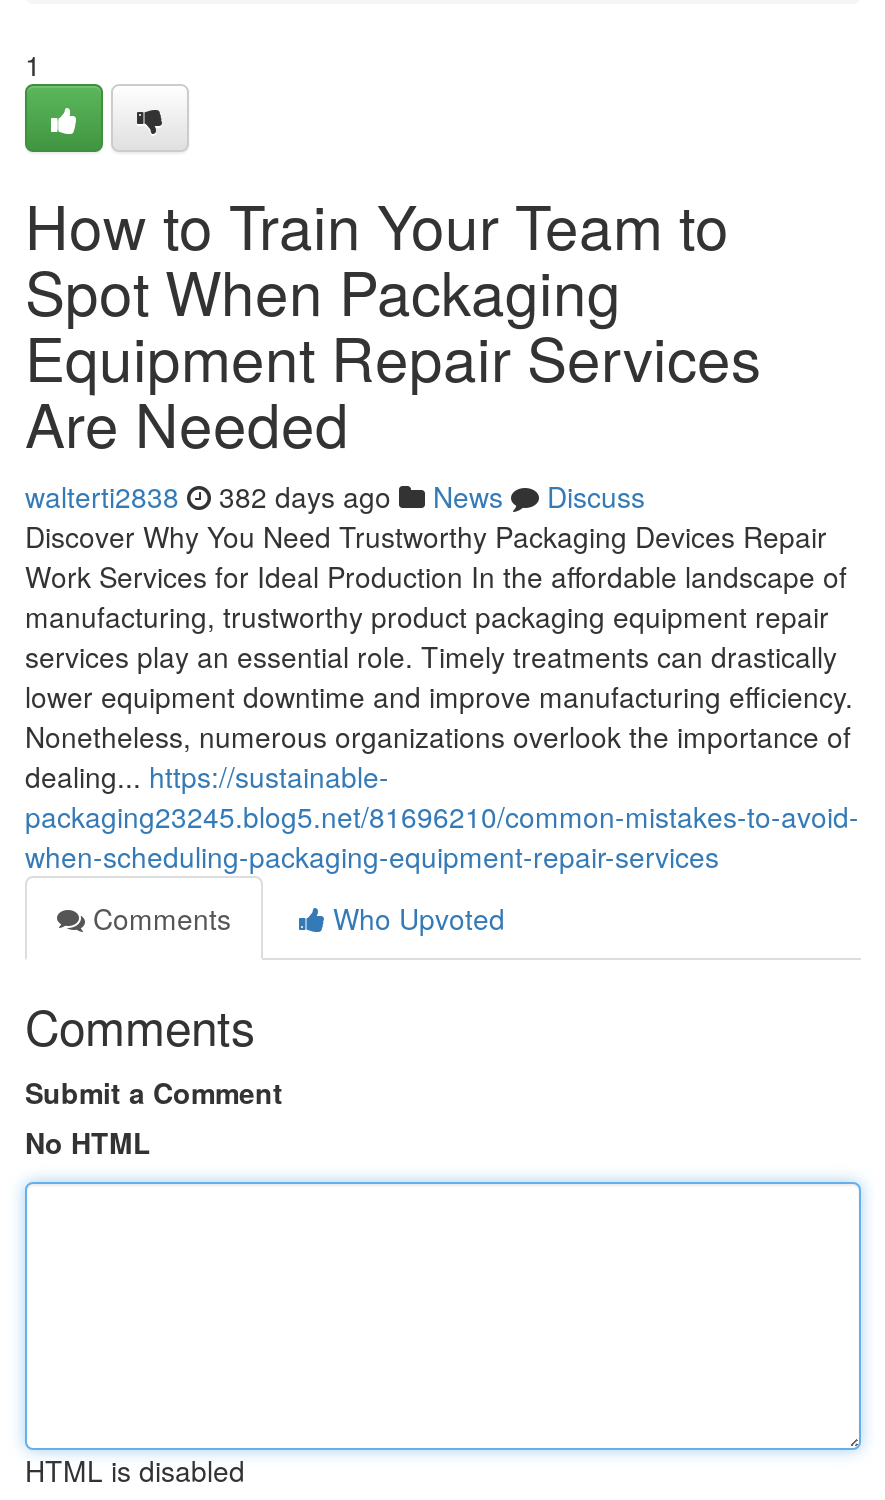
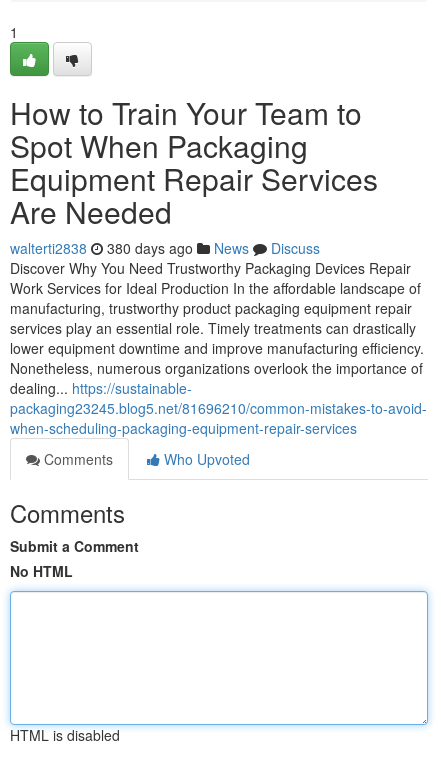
[25,476,645,516] walterti2838 382 days ago News Discuss -> [10,238,320,258] walterti2838 380 days ago News Discuss

